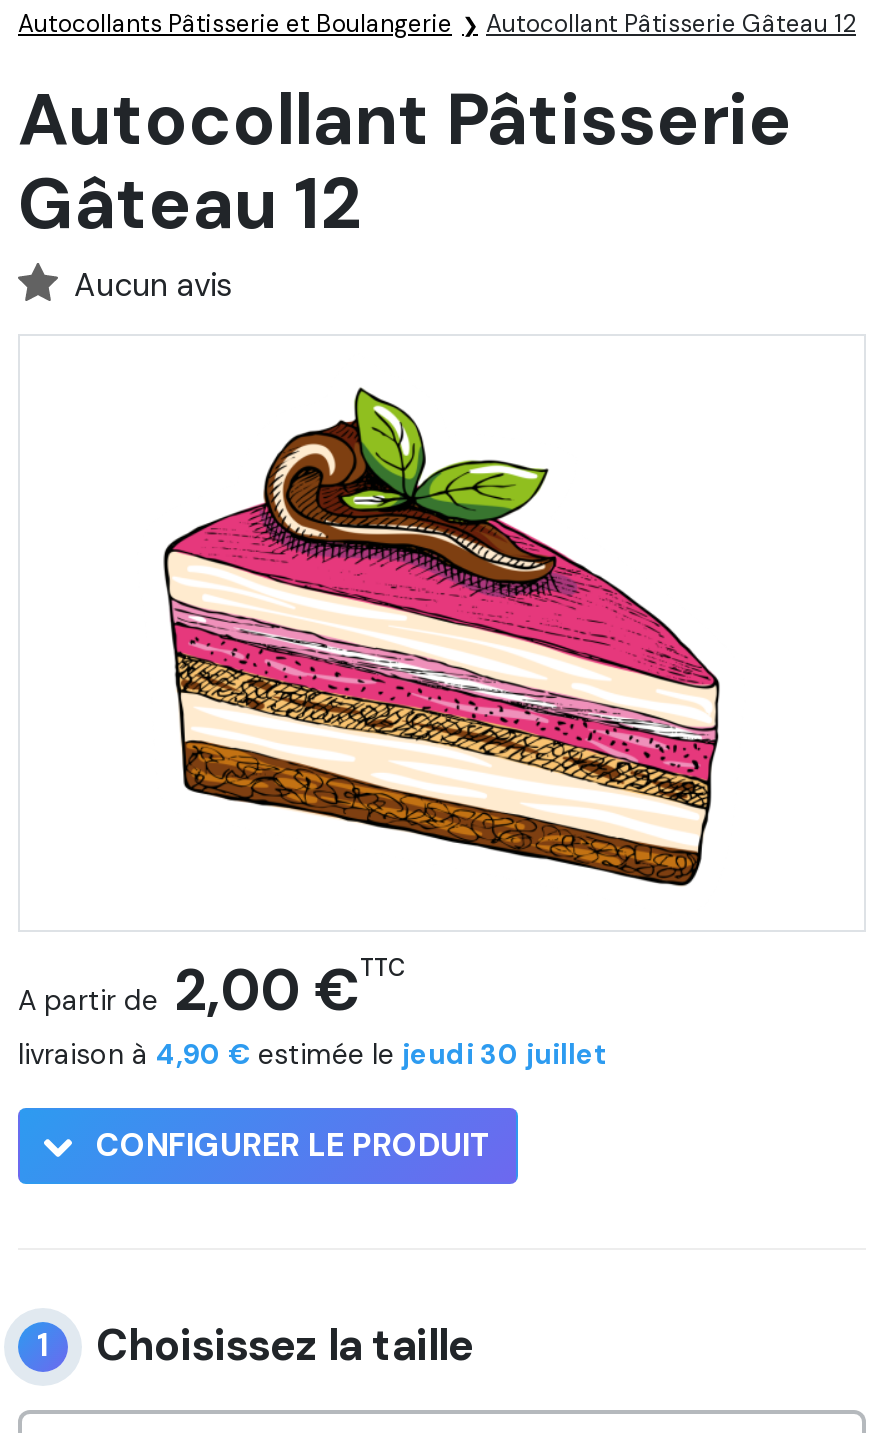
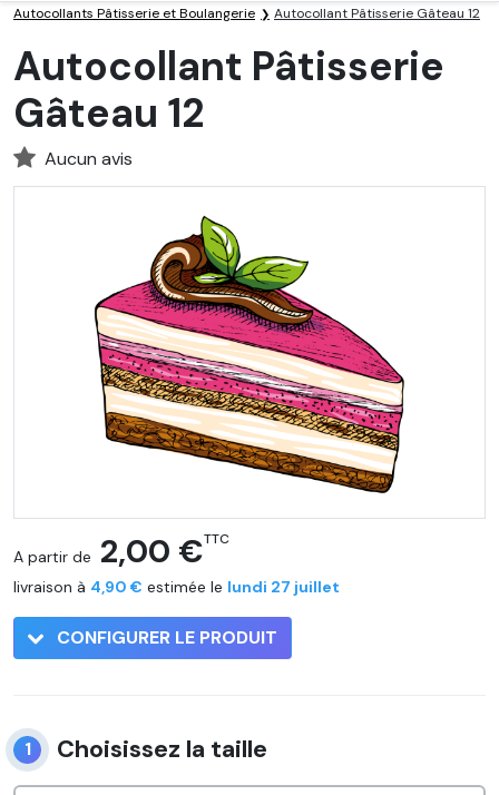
[18,1036,608,1072] livraison à 4,90 €estimée le jeudi 30 juillet -> [13,577,340,597] livraison à 4,90 €estimée le lundi 27 juillet

